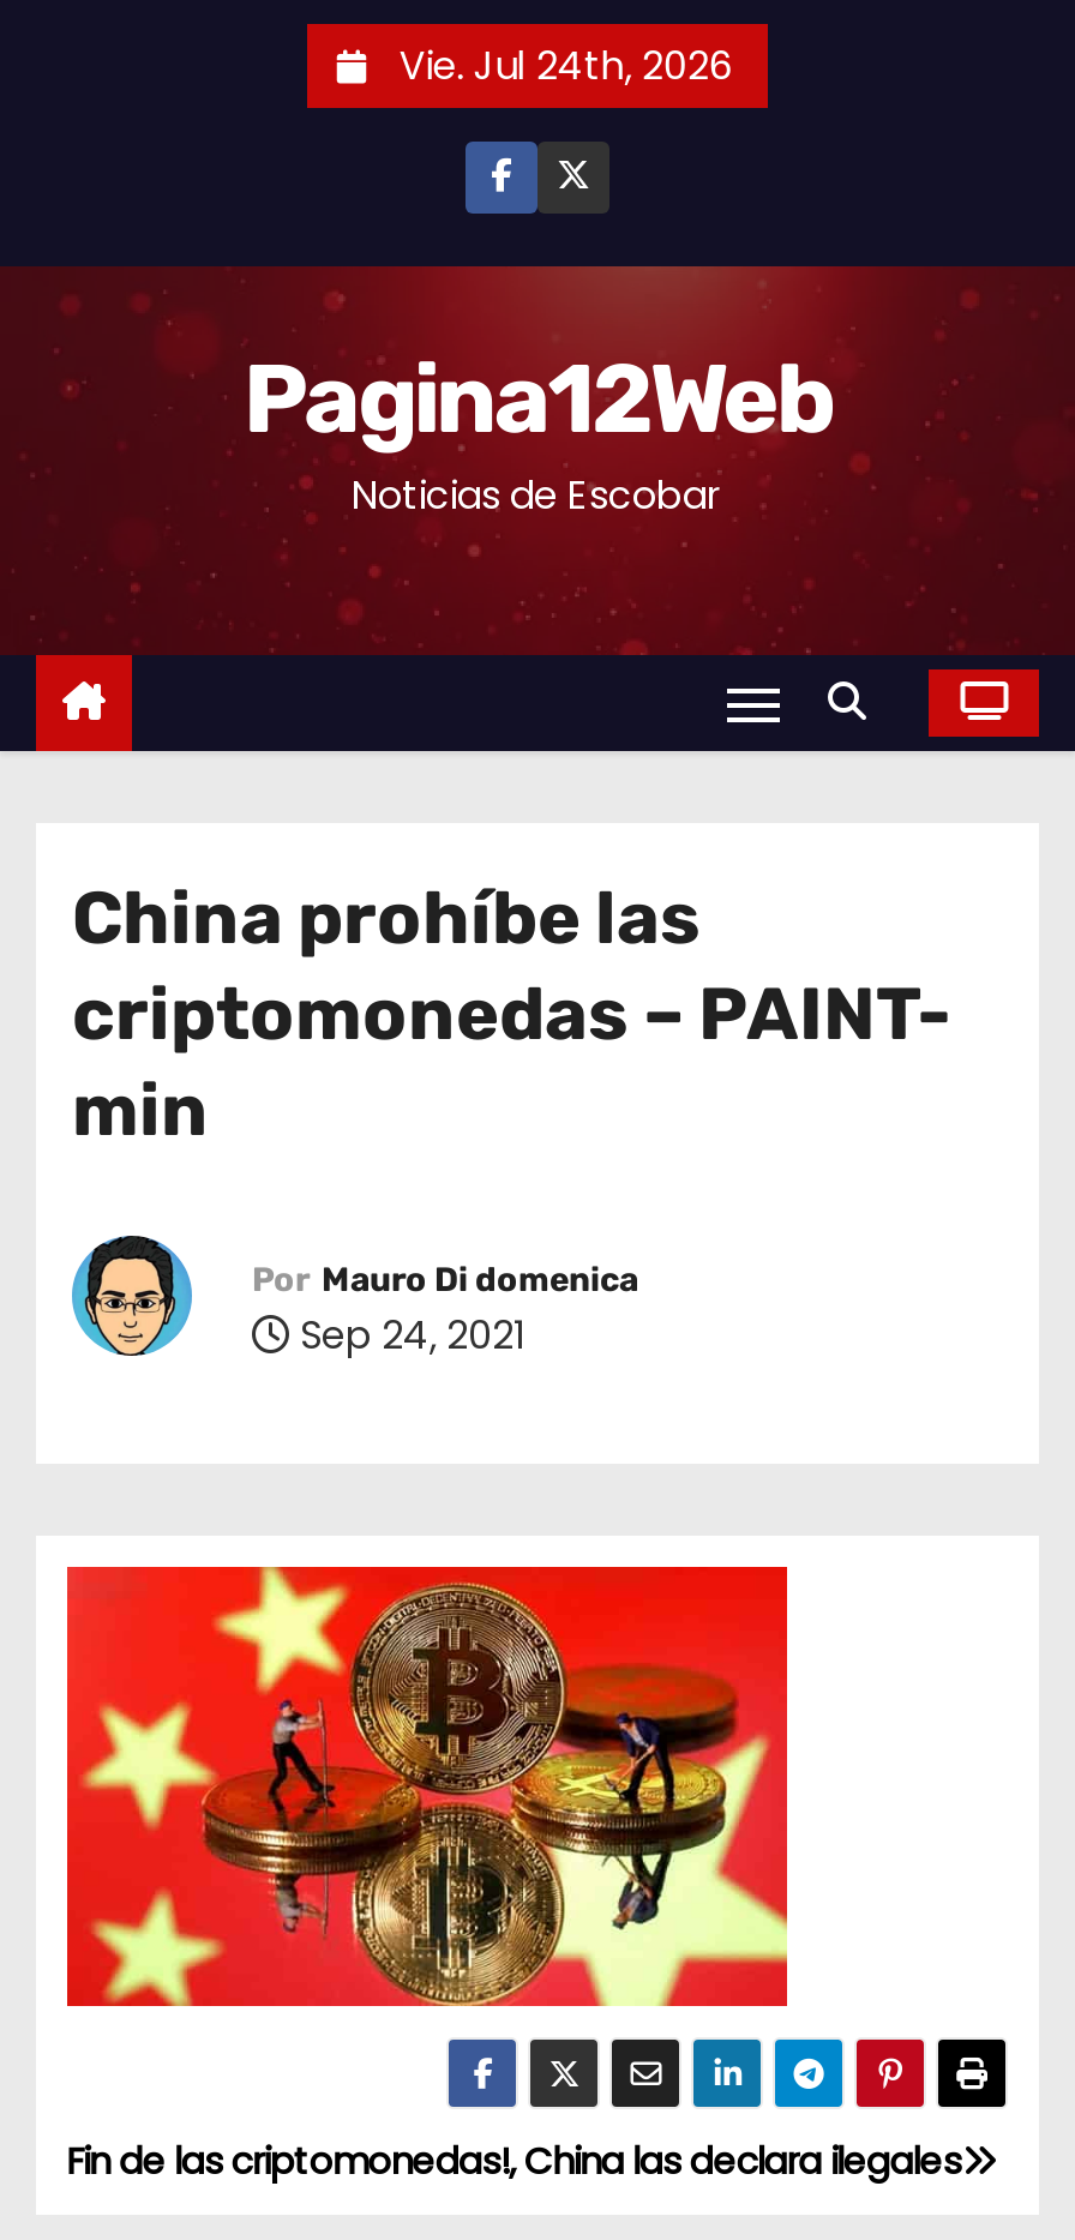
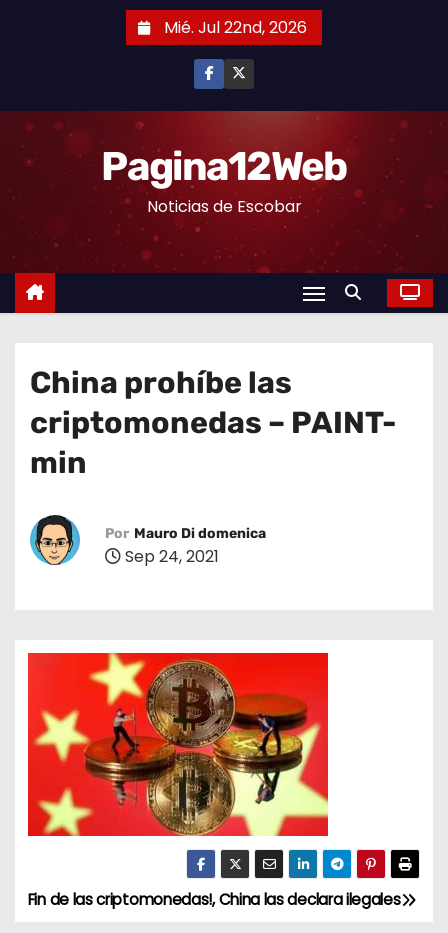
[390,38,733,94] Vie. Jul 24th, 2026 -> [160,16,307,39] Mié. Jul 22nd, 2026

